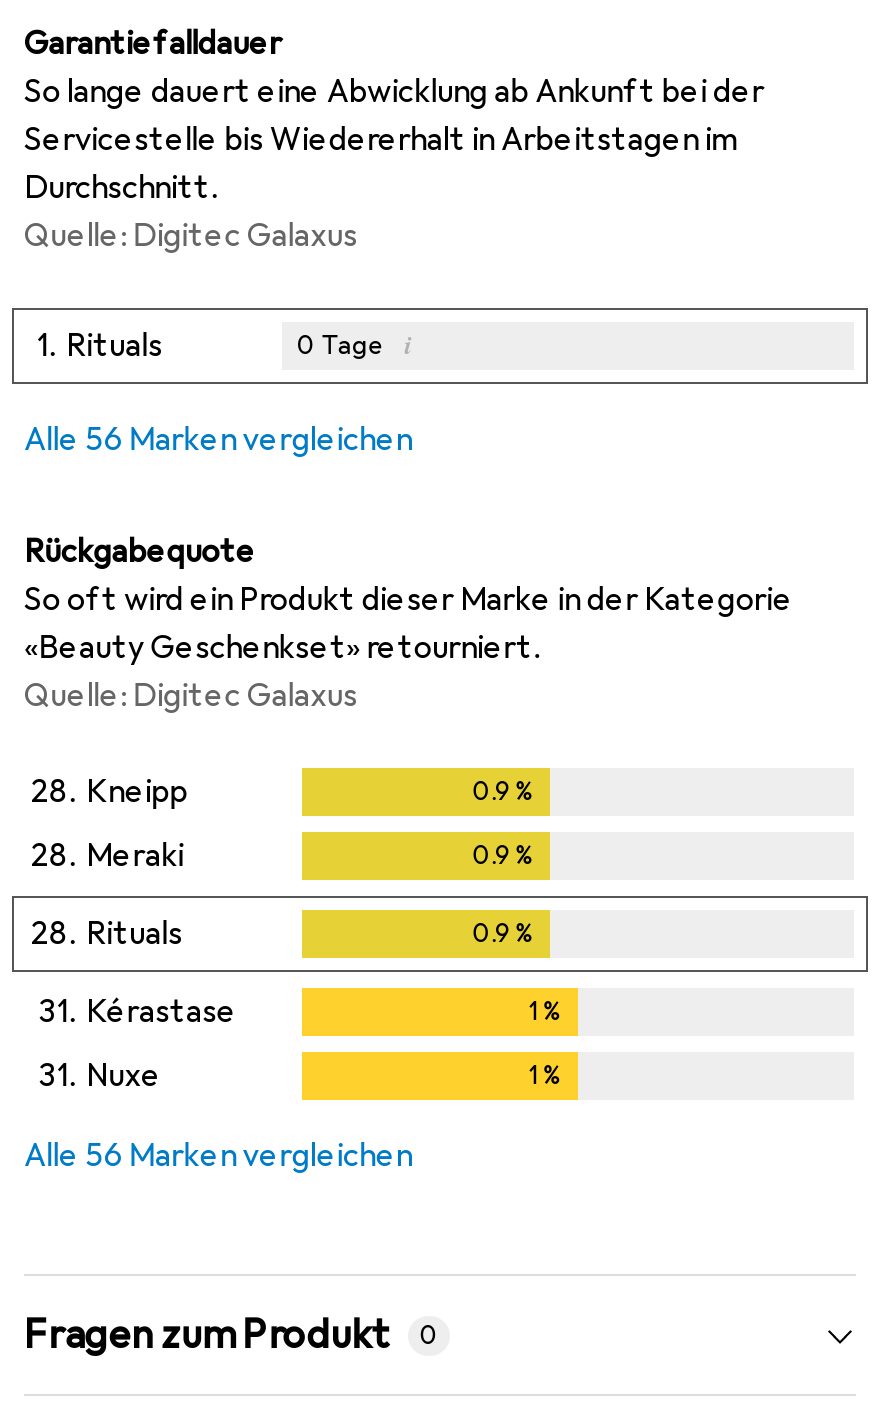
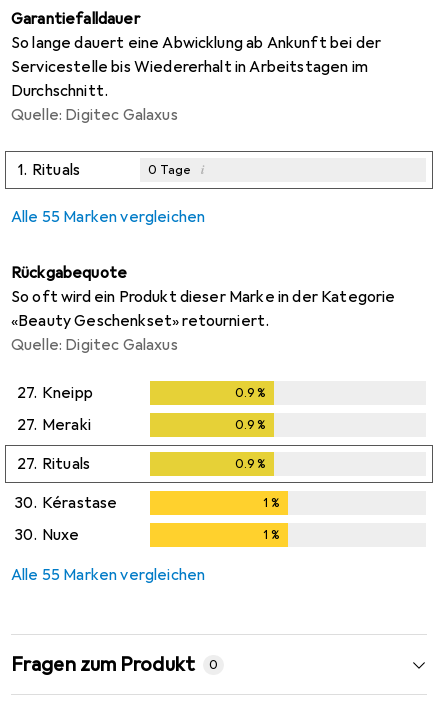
[24,420,412,460] Alle 56 Marken vergleichen -> [11,207,205,227] Alle 55 Marken vergleichen
[31,772,188,812] 28. Kneipp -> [16,383,93,403] 27. Kneipp
[31,836,184,876] 28. Meraki -> [16,415,91,435] 27. Meraki
[31,914,182,954] 28. Rituals -> [16,454,90,474] 27. Rituals
[39,992,237,1032] 31. Kérastase -> [13,493,117,513] 30. Kérastase
[39,1056,161,1096] 31. Nuxe -> [13,525,80,545] 30. Nuxe
[24,1136,412,1176] Alle 56 Marken vergleichen -> [11,565,205,585] Alle 55 Marken vergleichen

